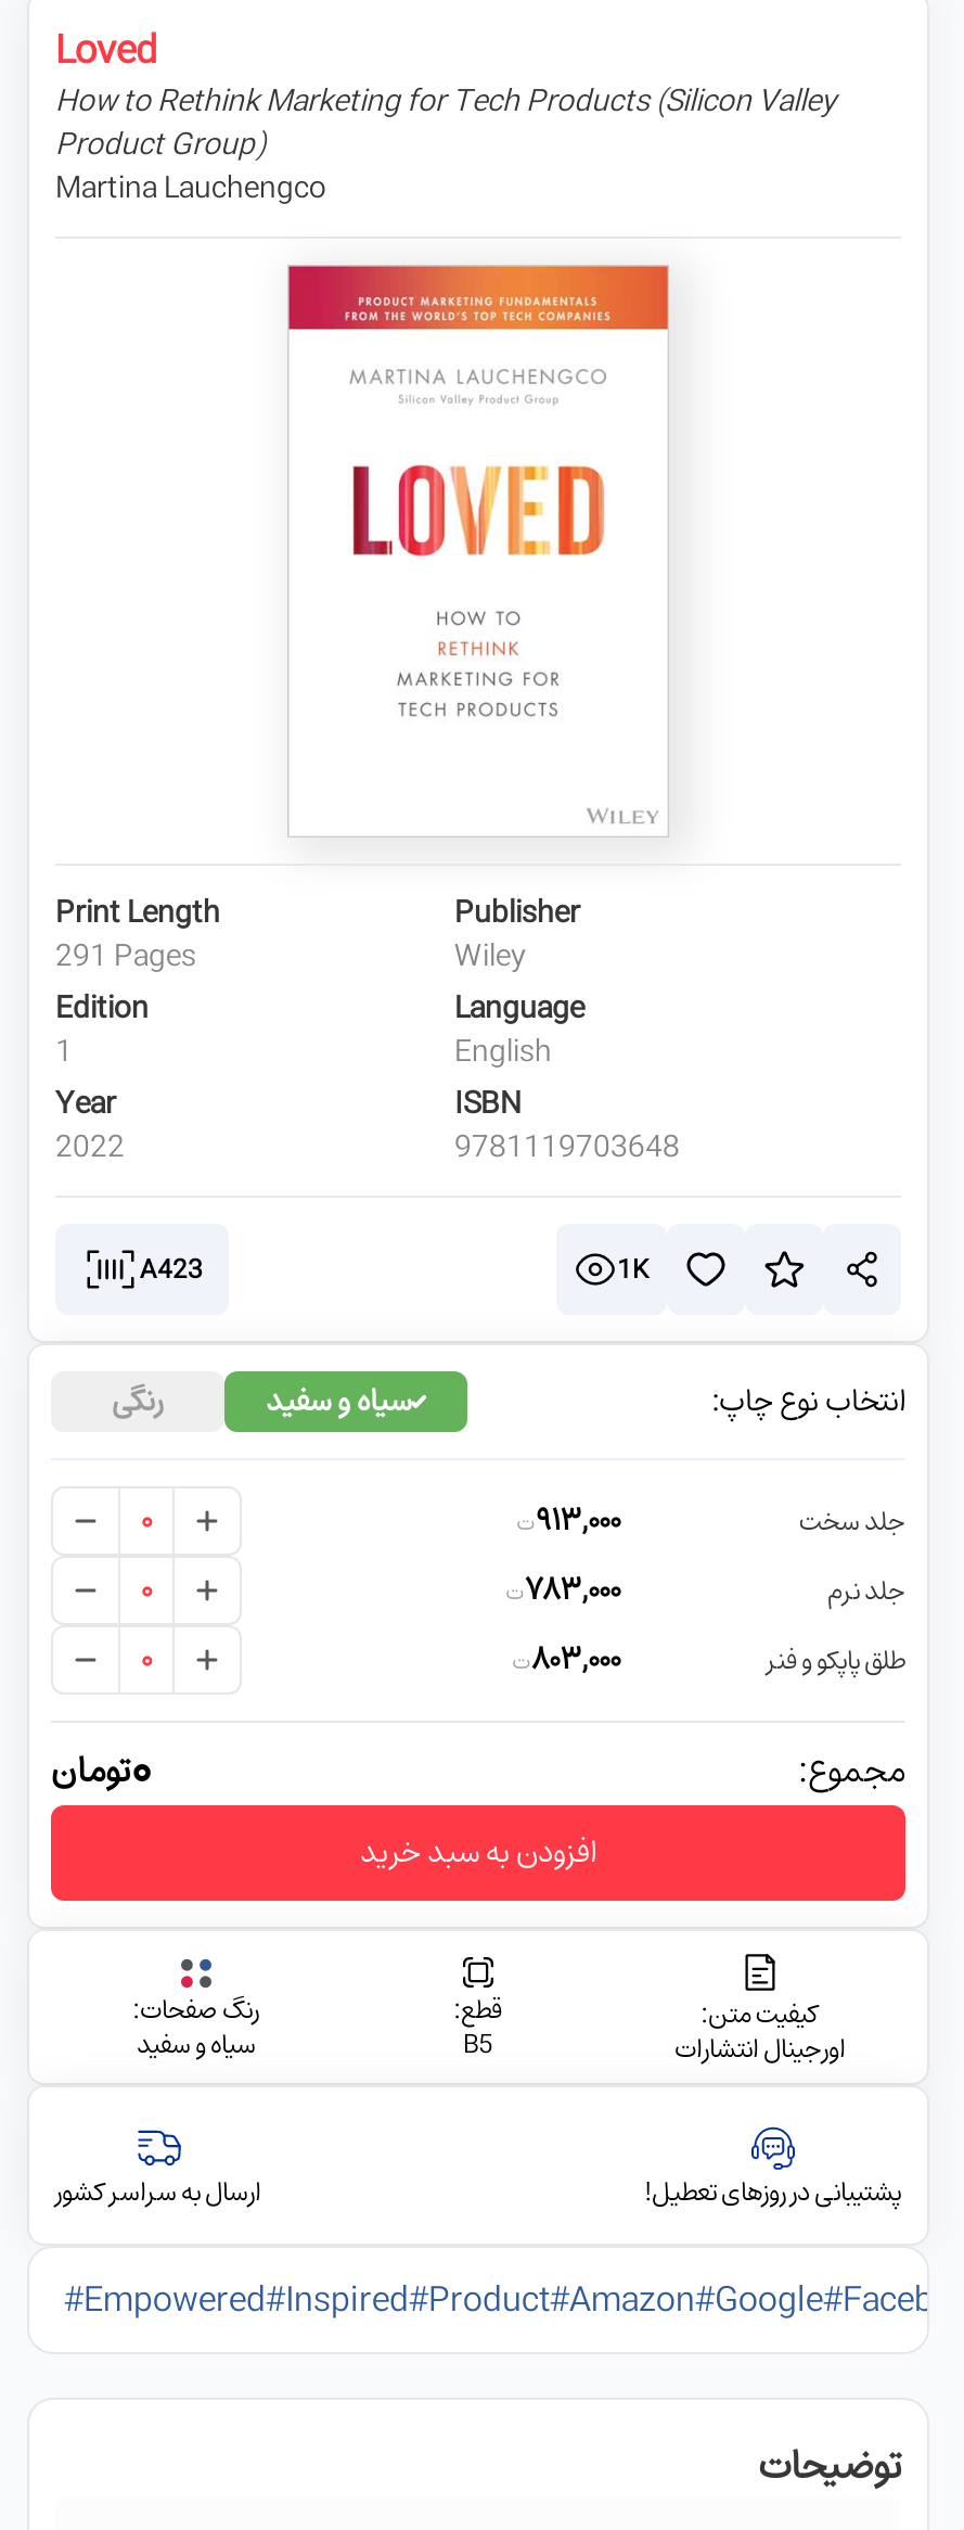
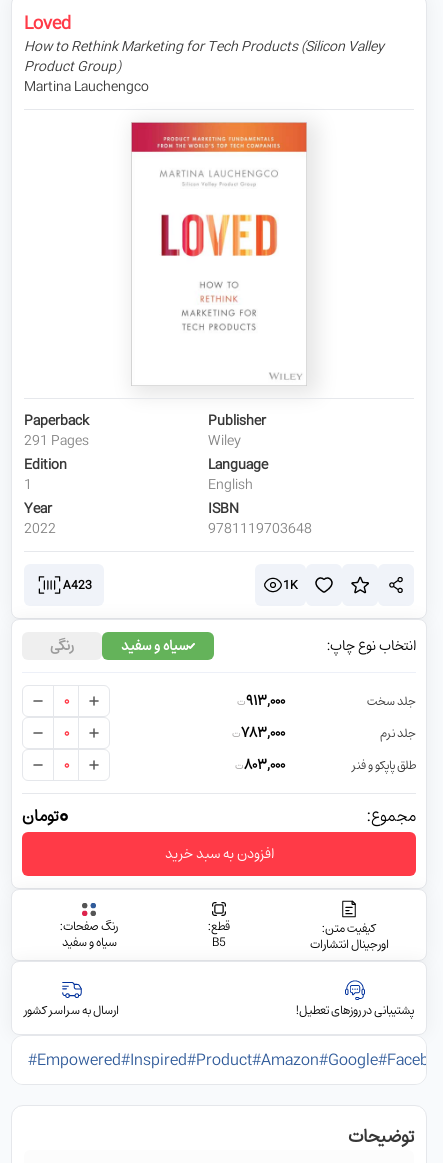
[55,883,220,942] Print Length -> [24,407,89,434] Paperback

